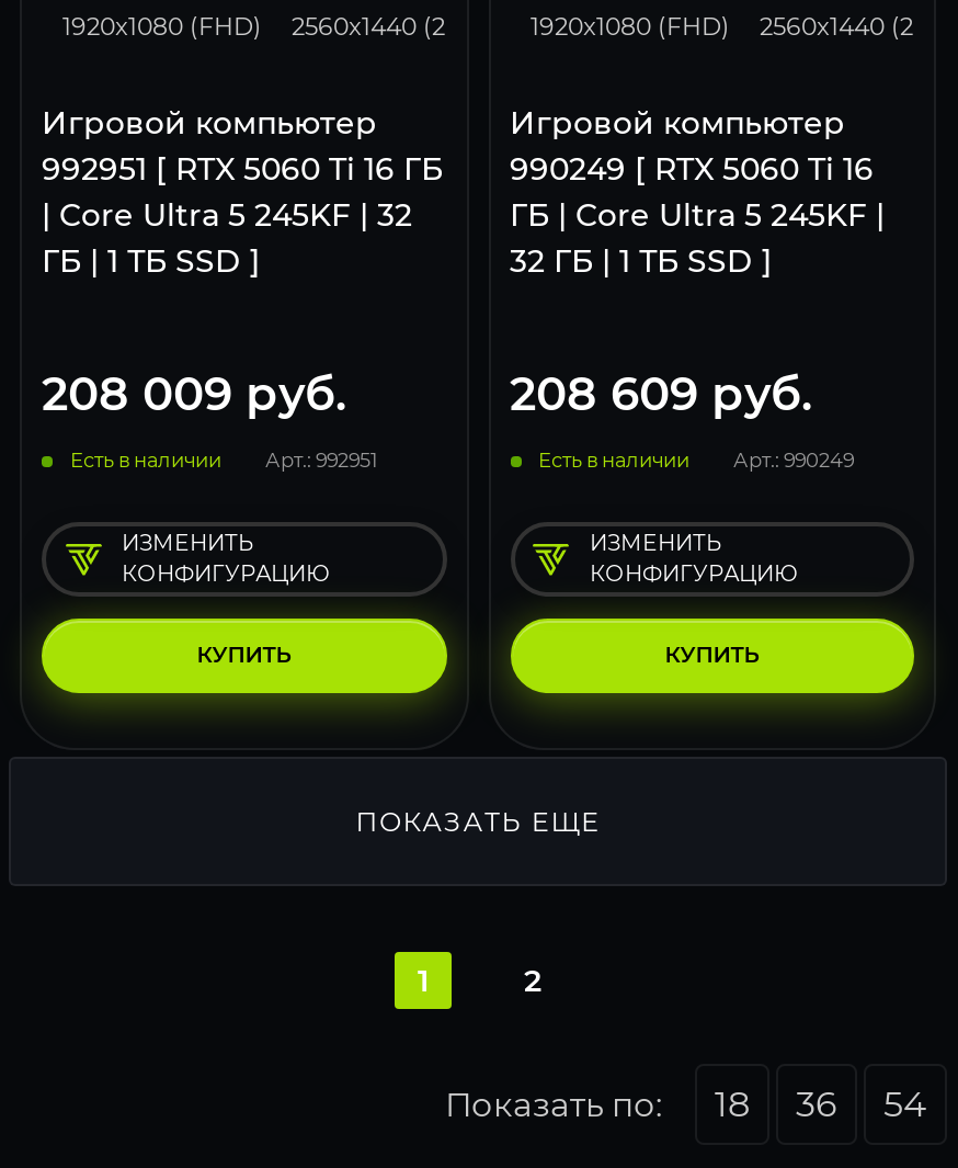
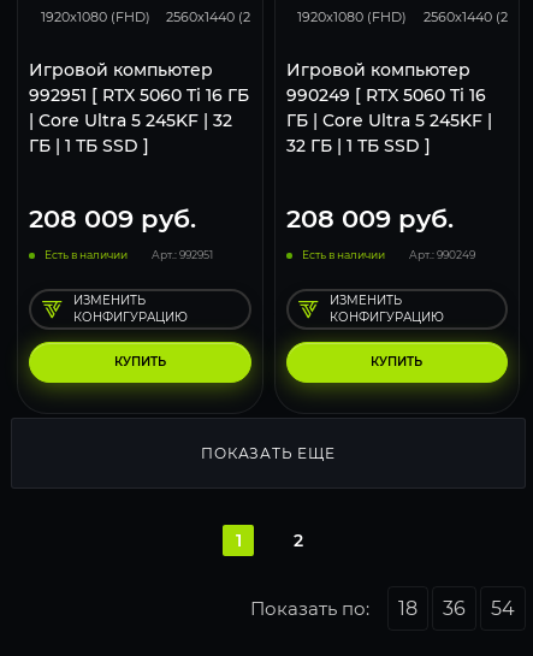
[510,366,812,421] 208 609 руб. -> [286,203,453,234] 208 009 руб.

